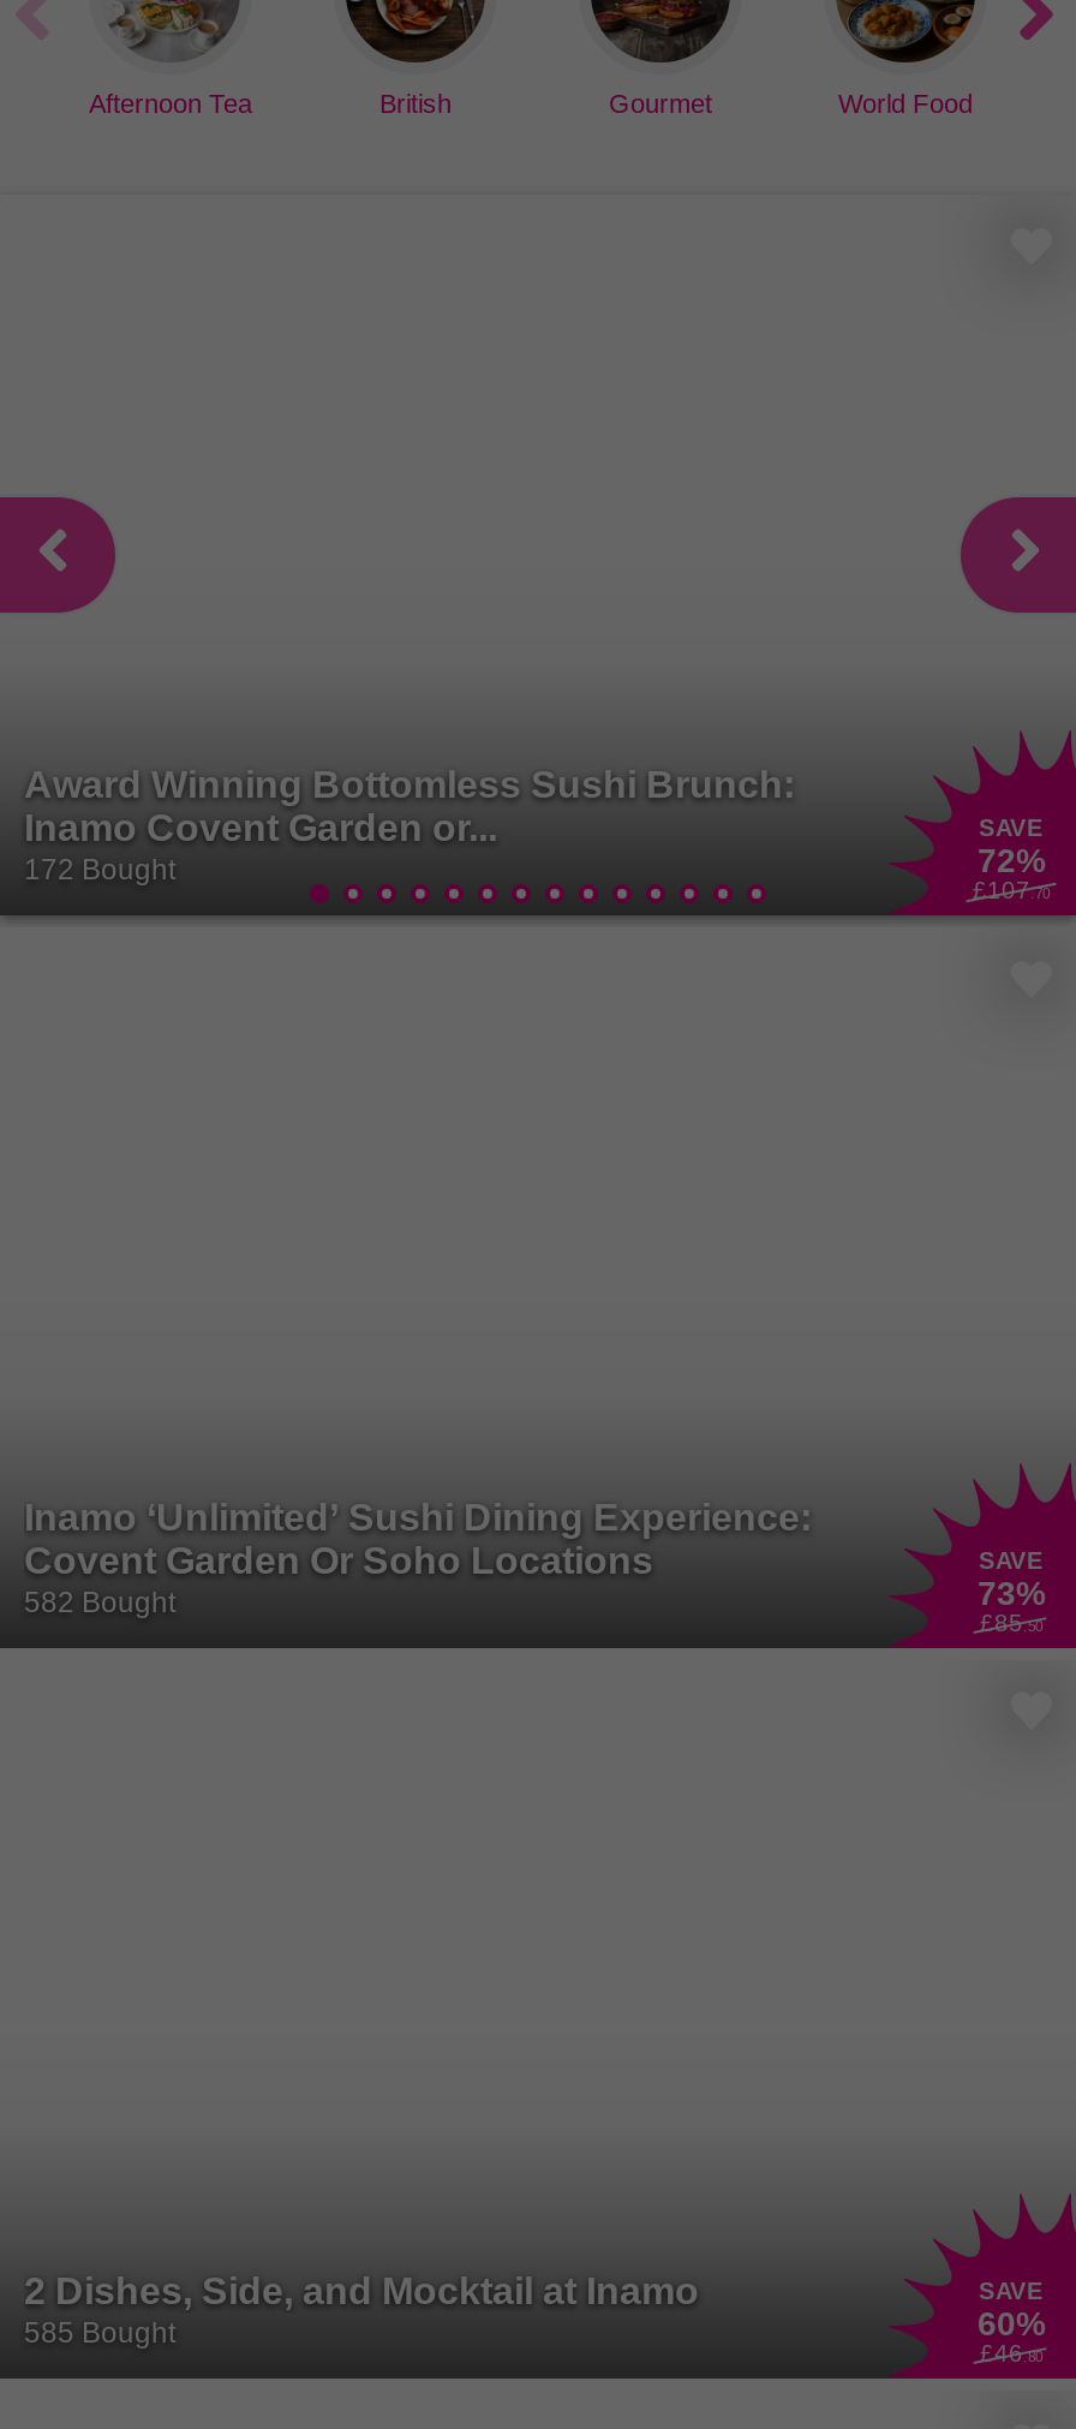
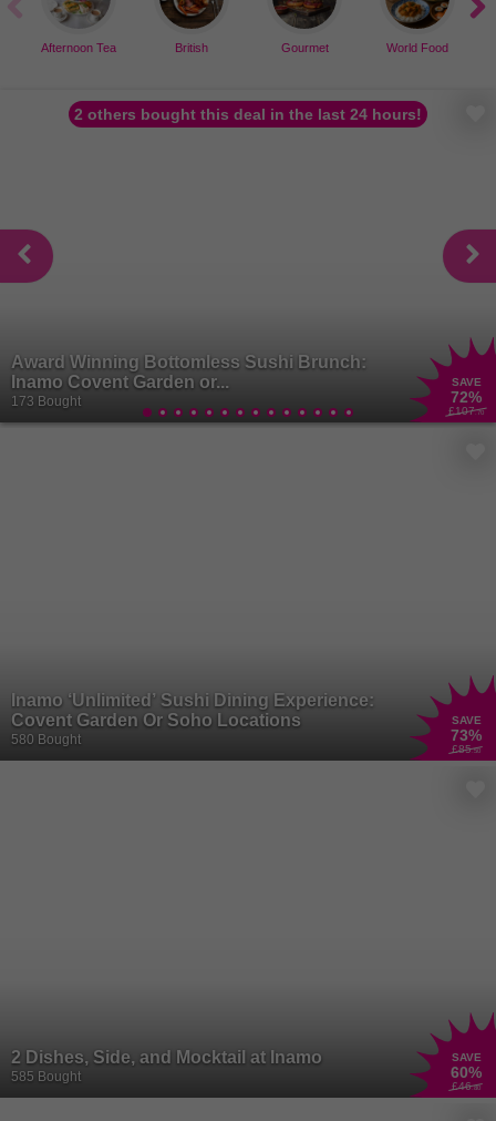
none -> [74,105,422,123] 2 others bought this deal in the last 24 hours!
[24,852,175,886] 172 Bought -> [11,393,81,409] 173 Bought
[24,1584,175,1618] 582 Bought -> [11,731,81,747] 580 Bought

